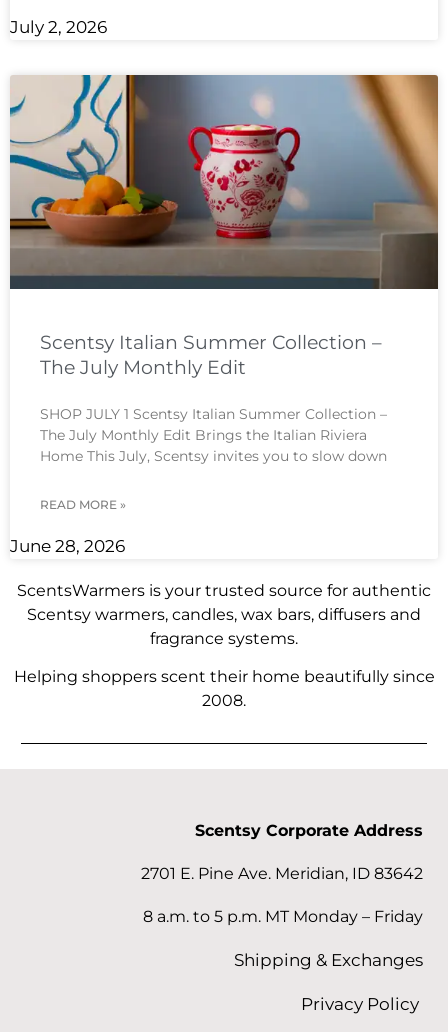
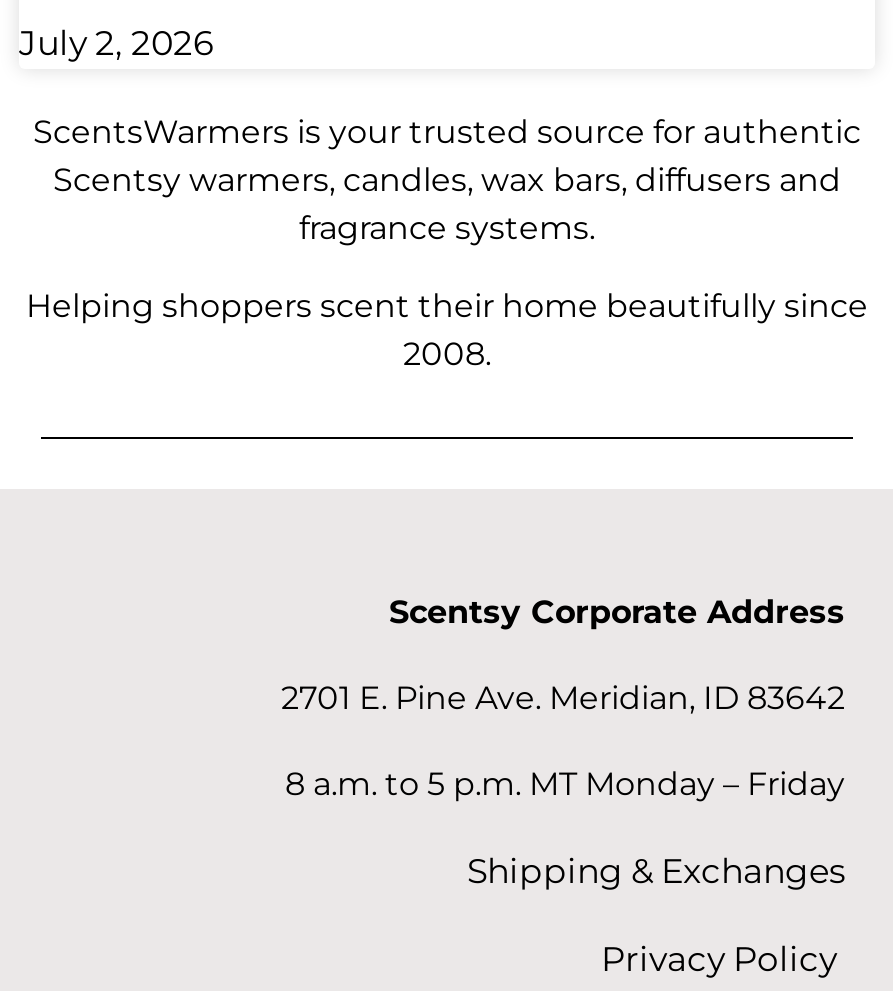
[9,74,439,290] [image] -> none
[10,331,387,556] Scentsy Italian Summer Collection – | The July Monthly Edit | SHOP JULY 1 Scentsy Italian Summer Collection – | The July Monthly Edit Brings the Italian Riviera | Home This July, Scentsy invites you to slow down | READ MORE » | June 28, 2026 -> none

